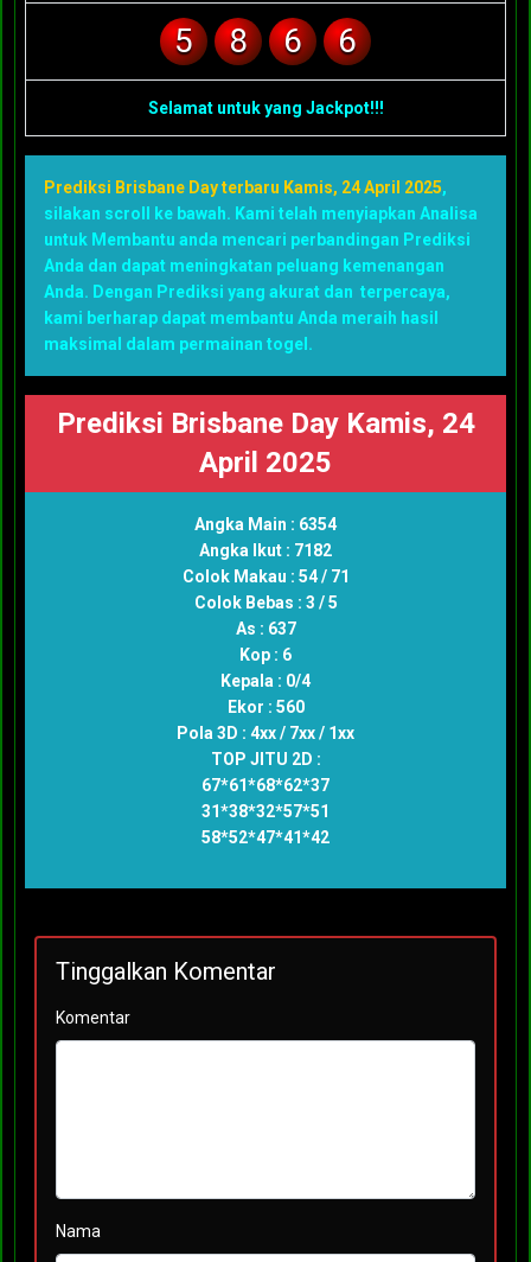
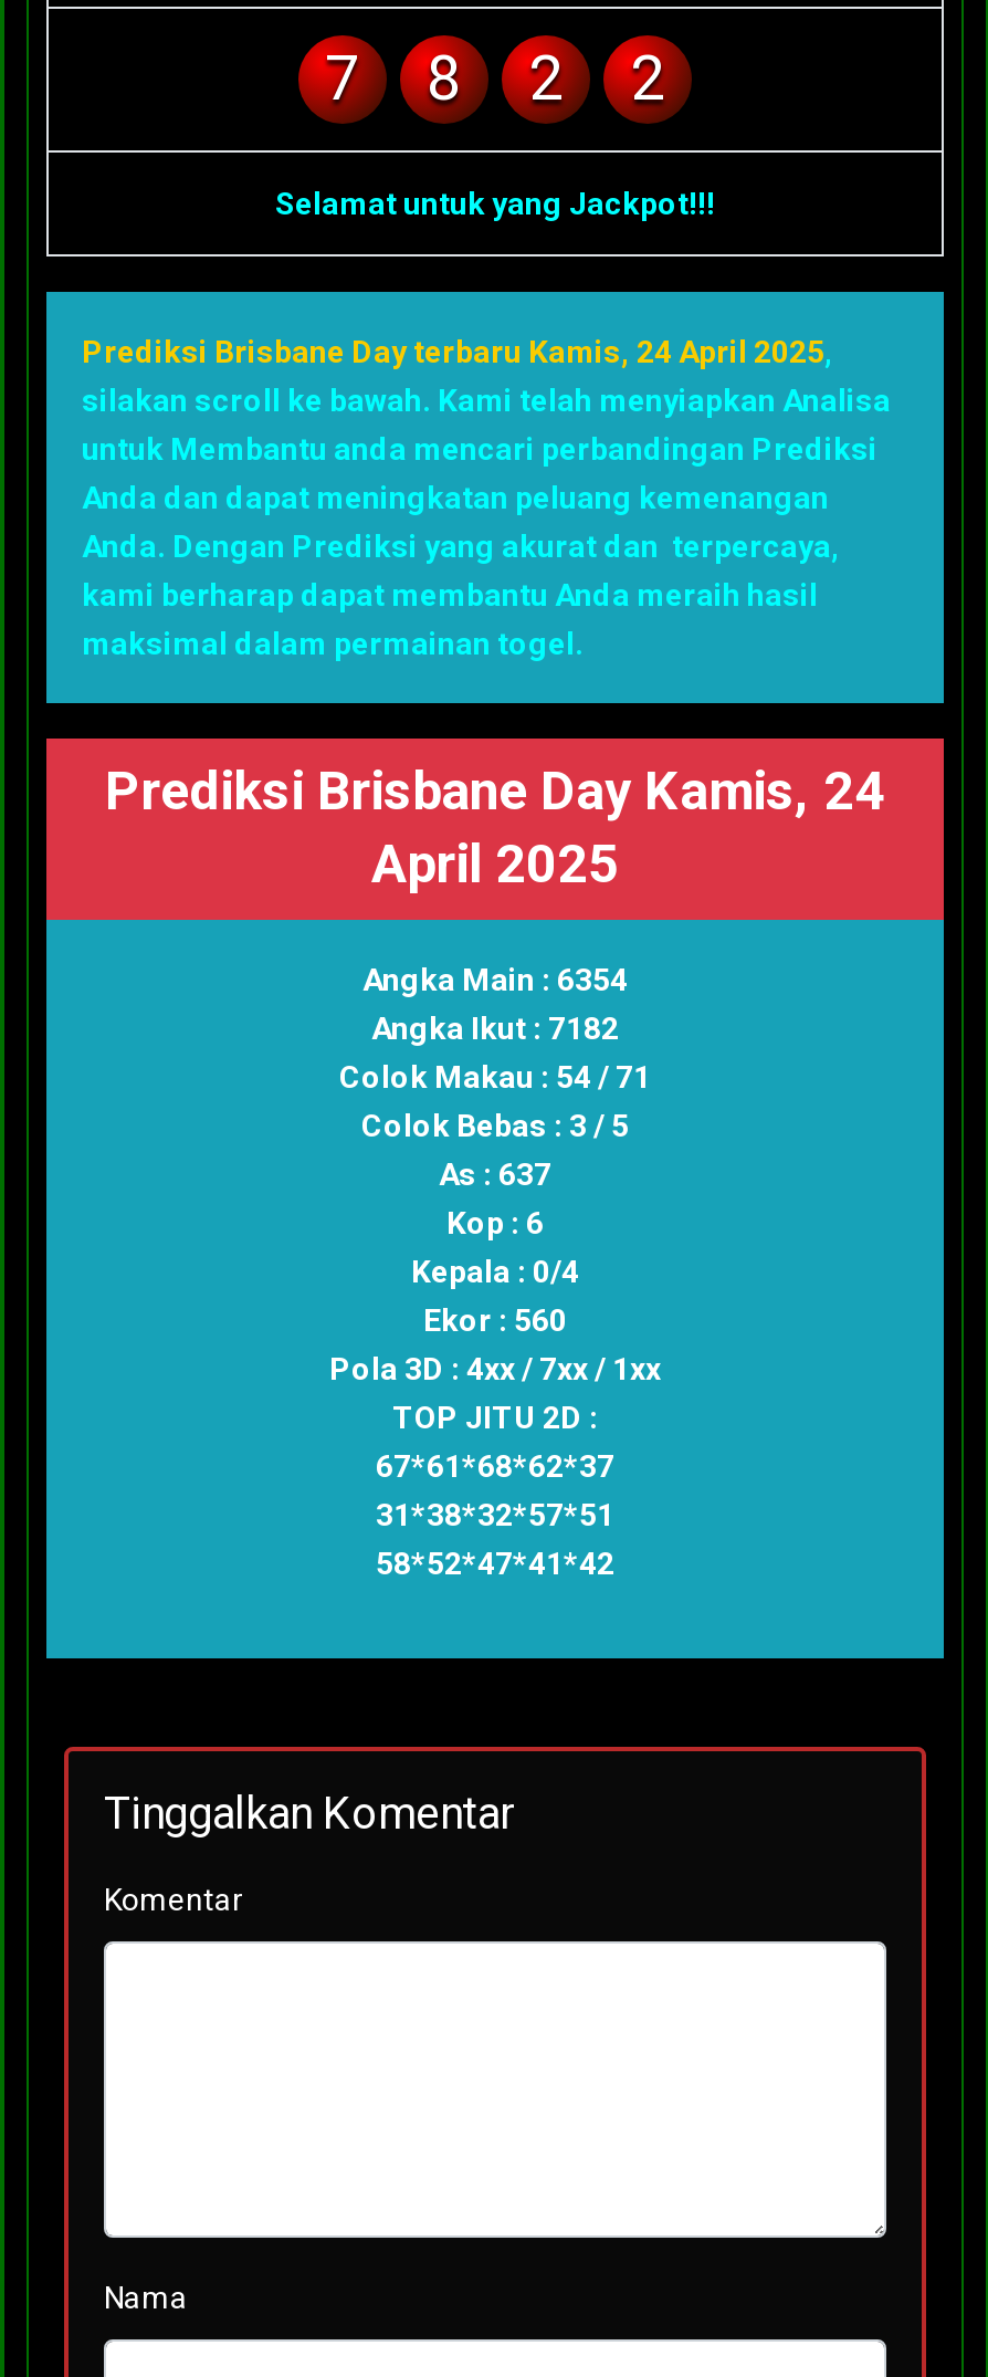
[174,21,193,60] 5 -> [325,41,360,114] 7
[283,21,302,60] 6 -> [528,41,564,114] 2
[338,21,357,60] 6 -> [630,41,665,114] 2

